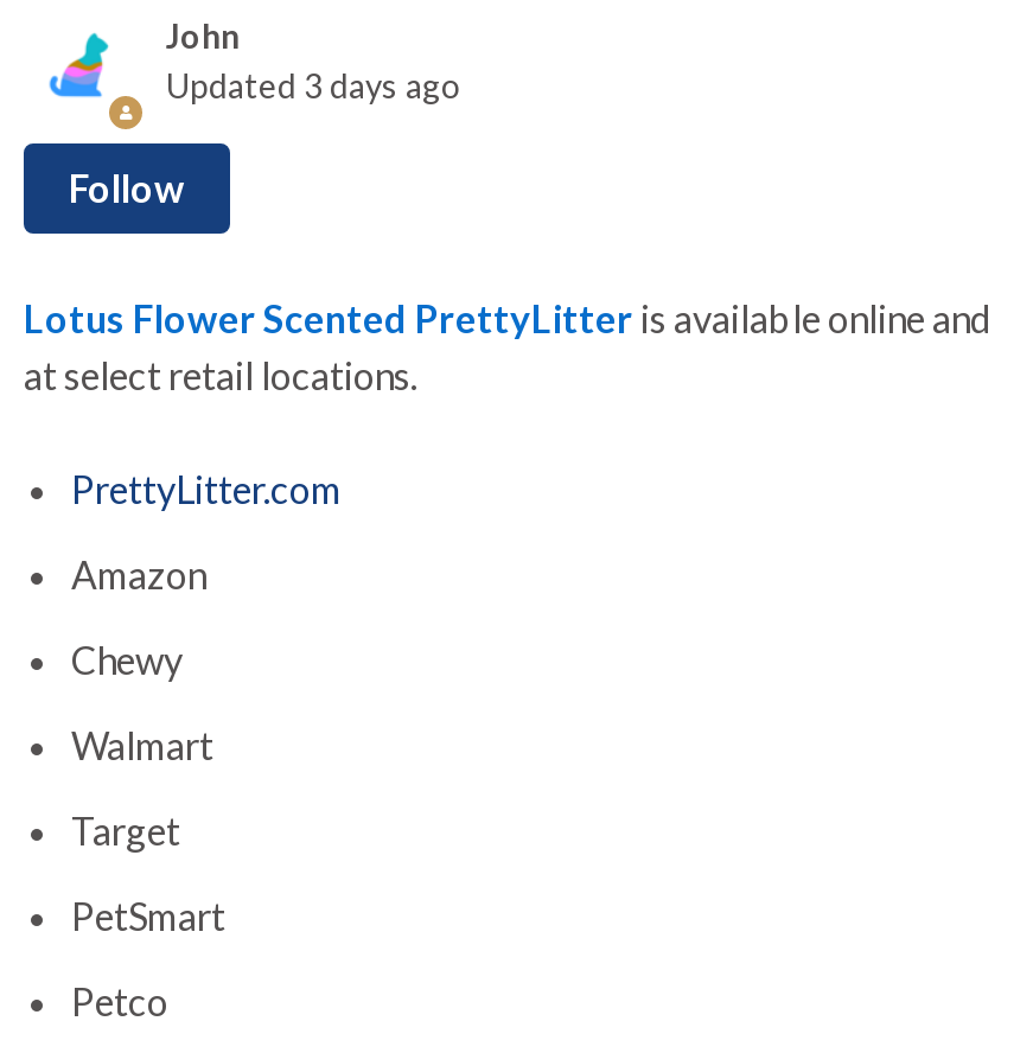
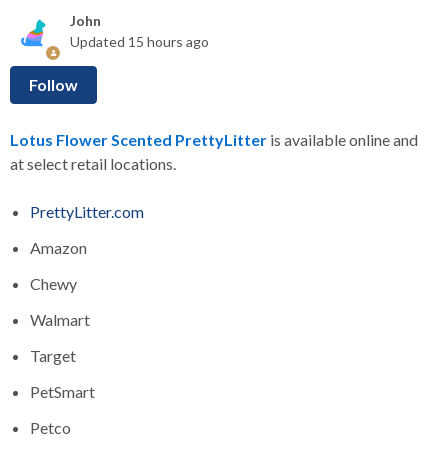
[166,65,460,106] Updated 3 days ago -> [70,33,209,50] Updated 15 hours ago

